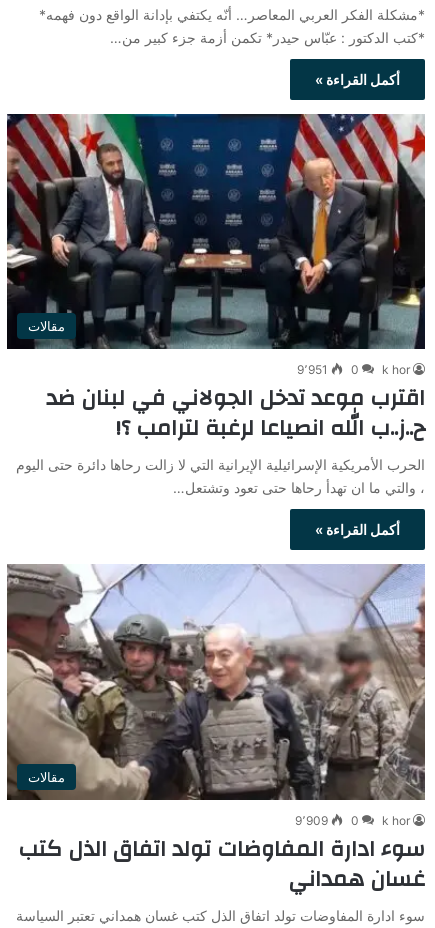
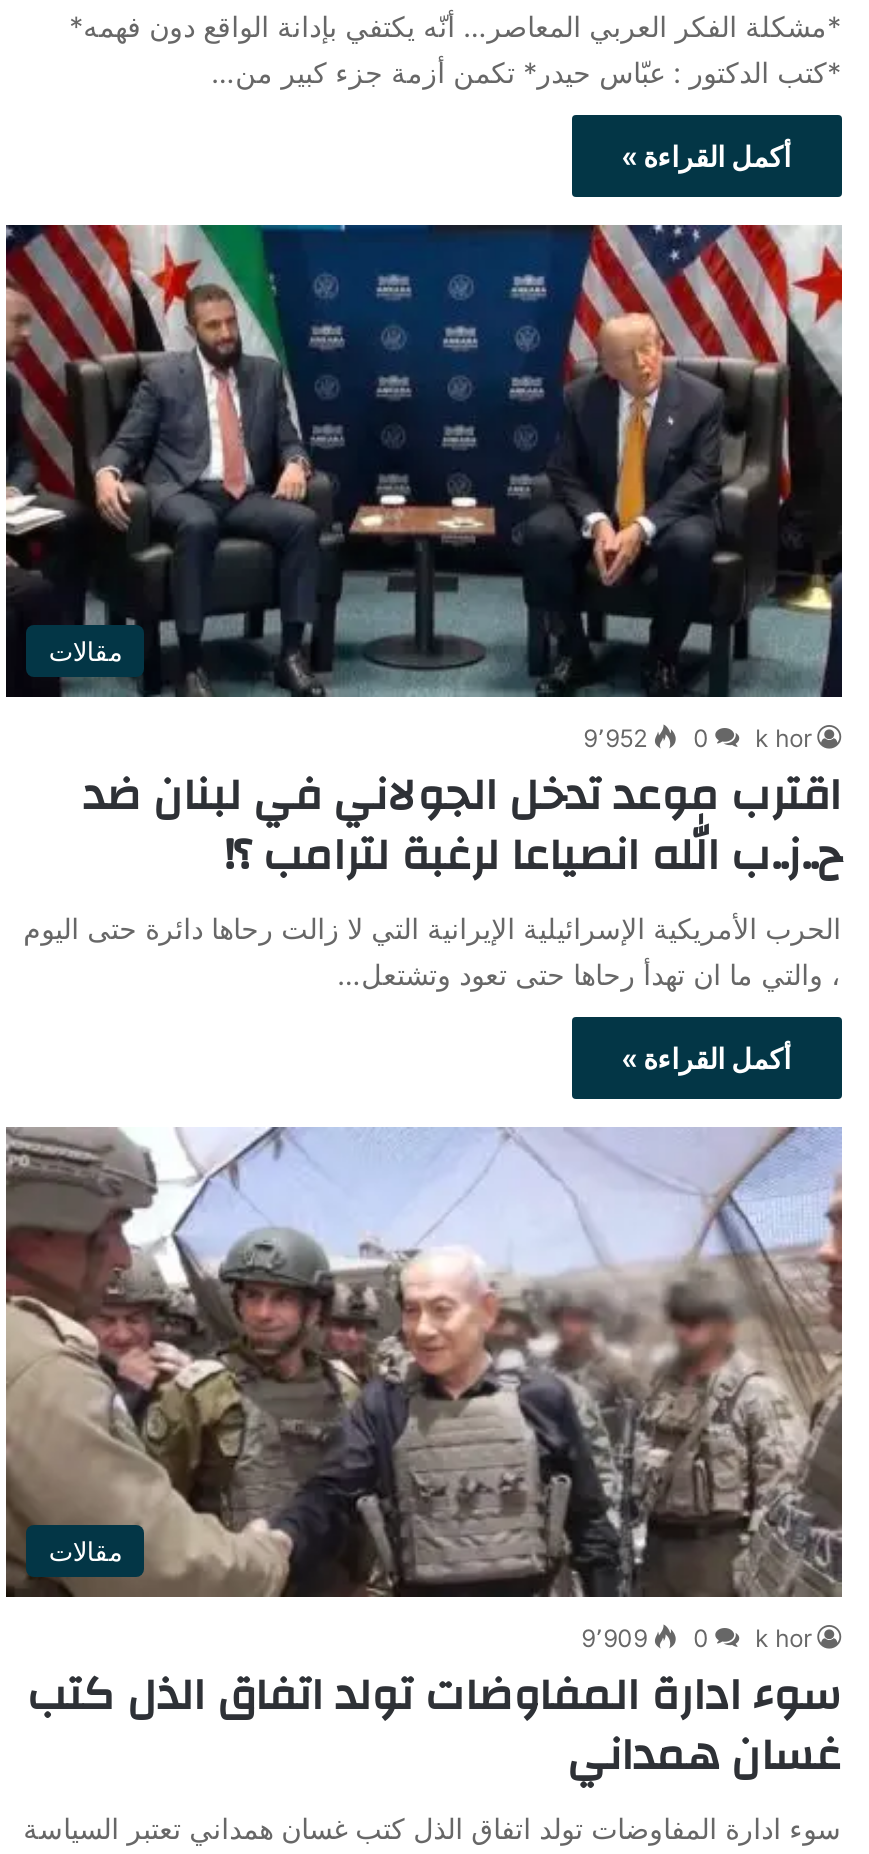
[297,362,410,377] 9٬951 0 k hor -> [583,722,811,752] 9٬952 0 k hor

